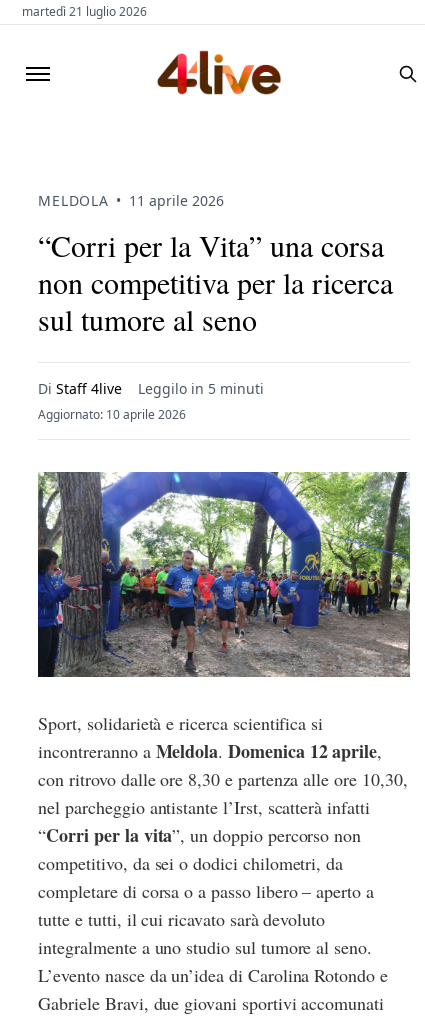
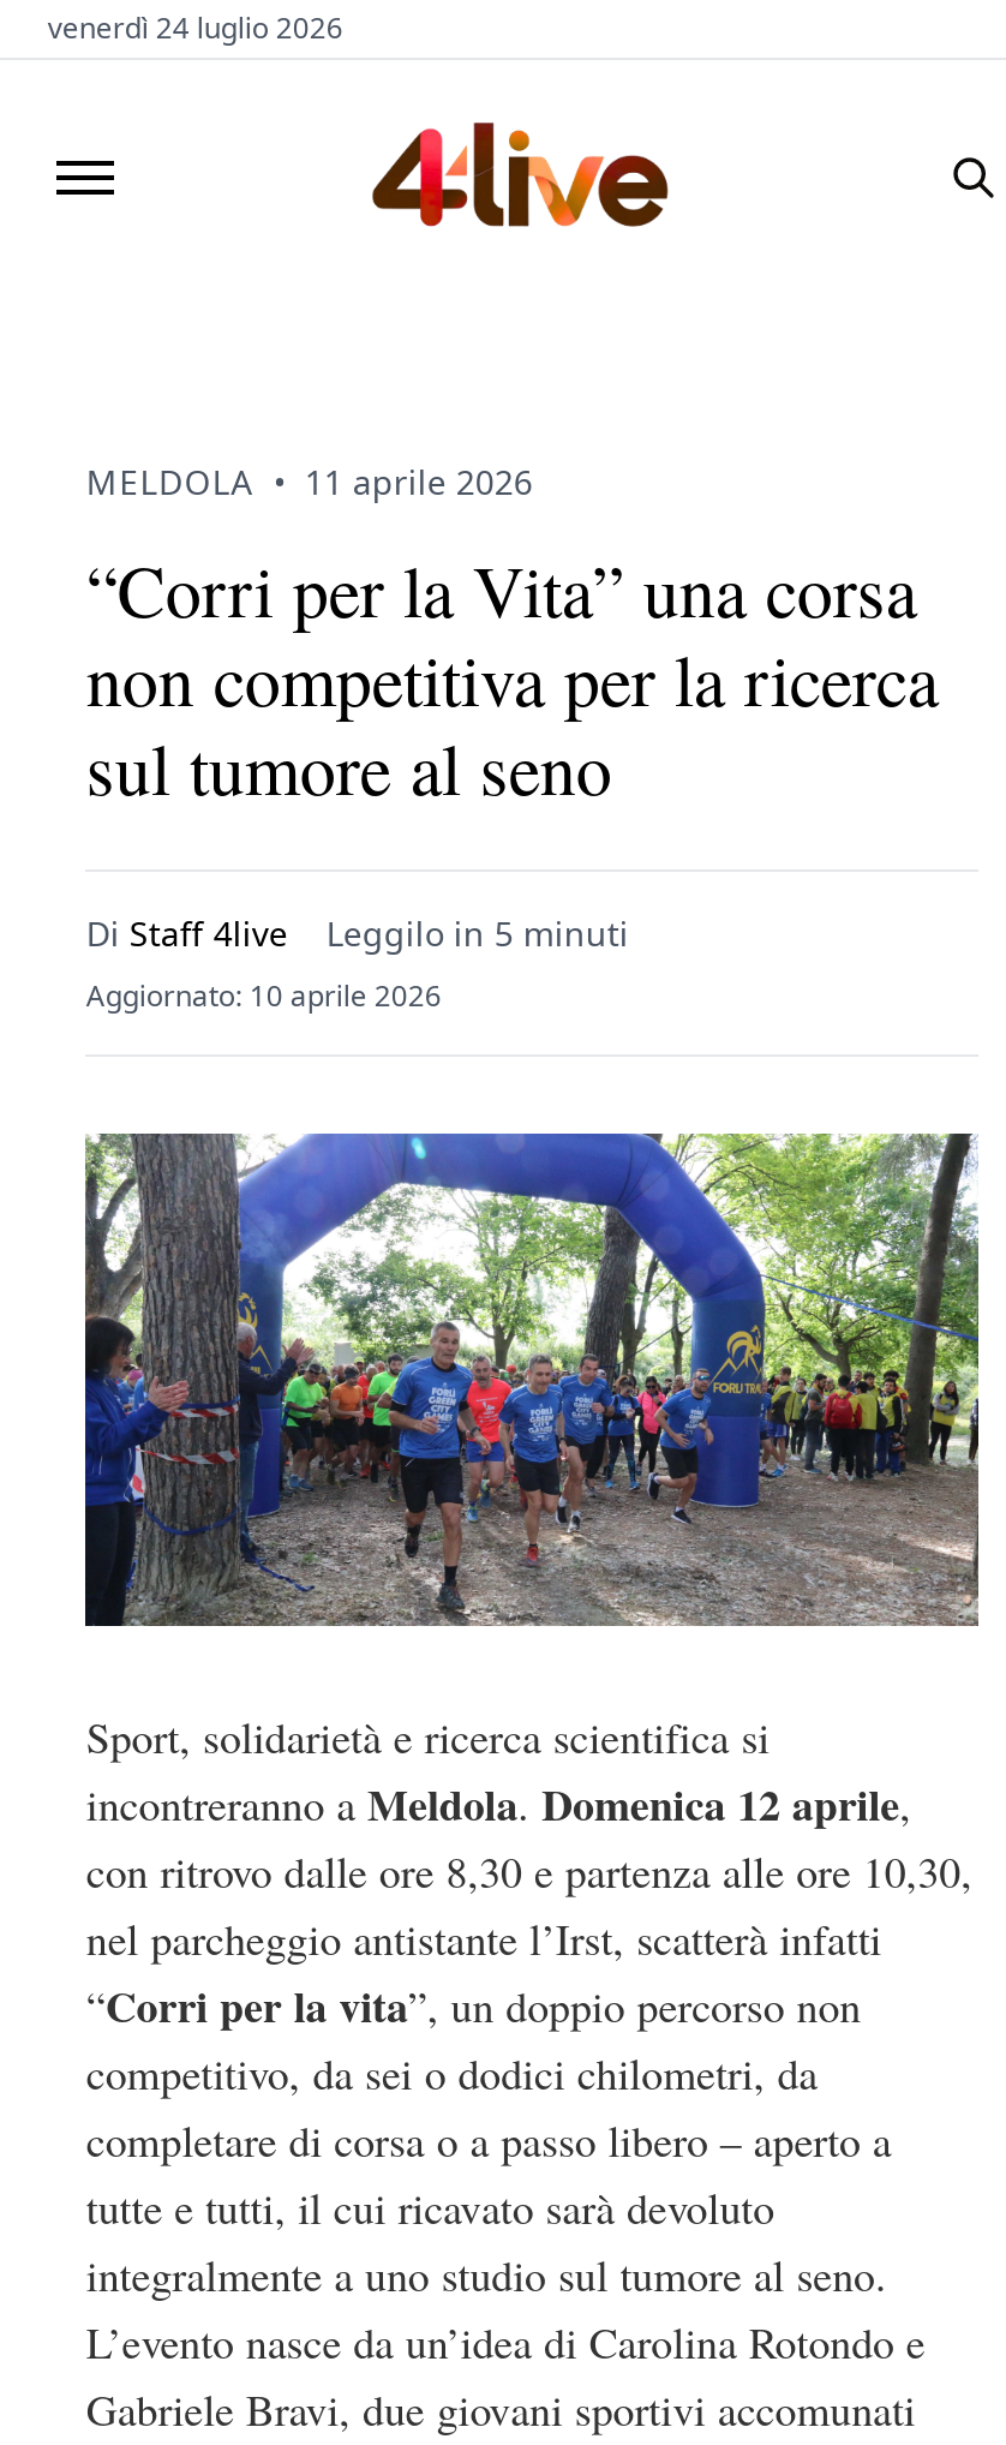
[22,3,147,20] martedì 21 luglio 2026 -> [48,7,343,48] venerdì 24 luglio 2026

